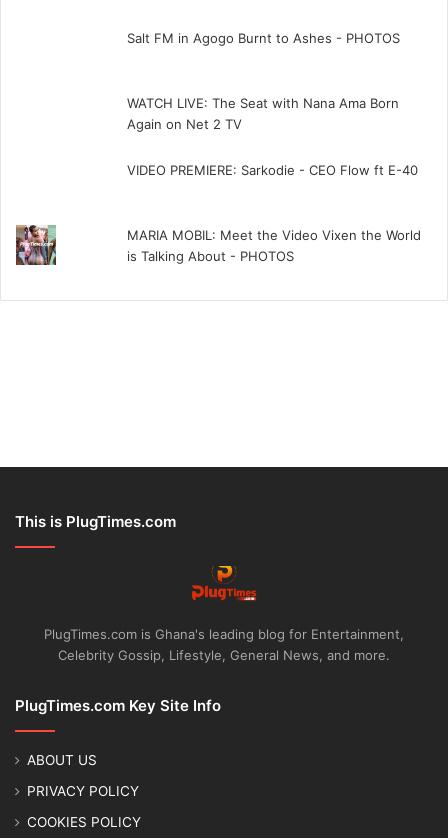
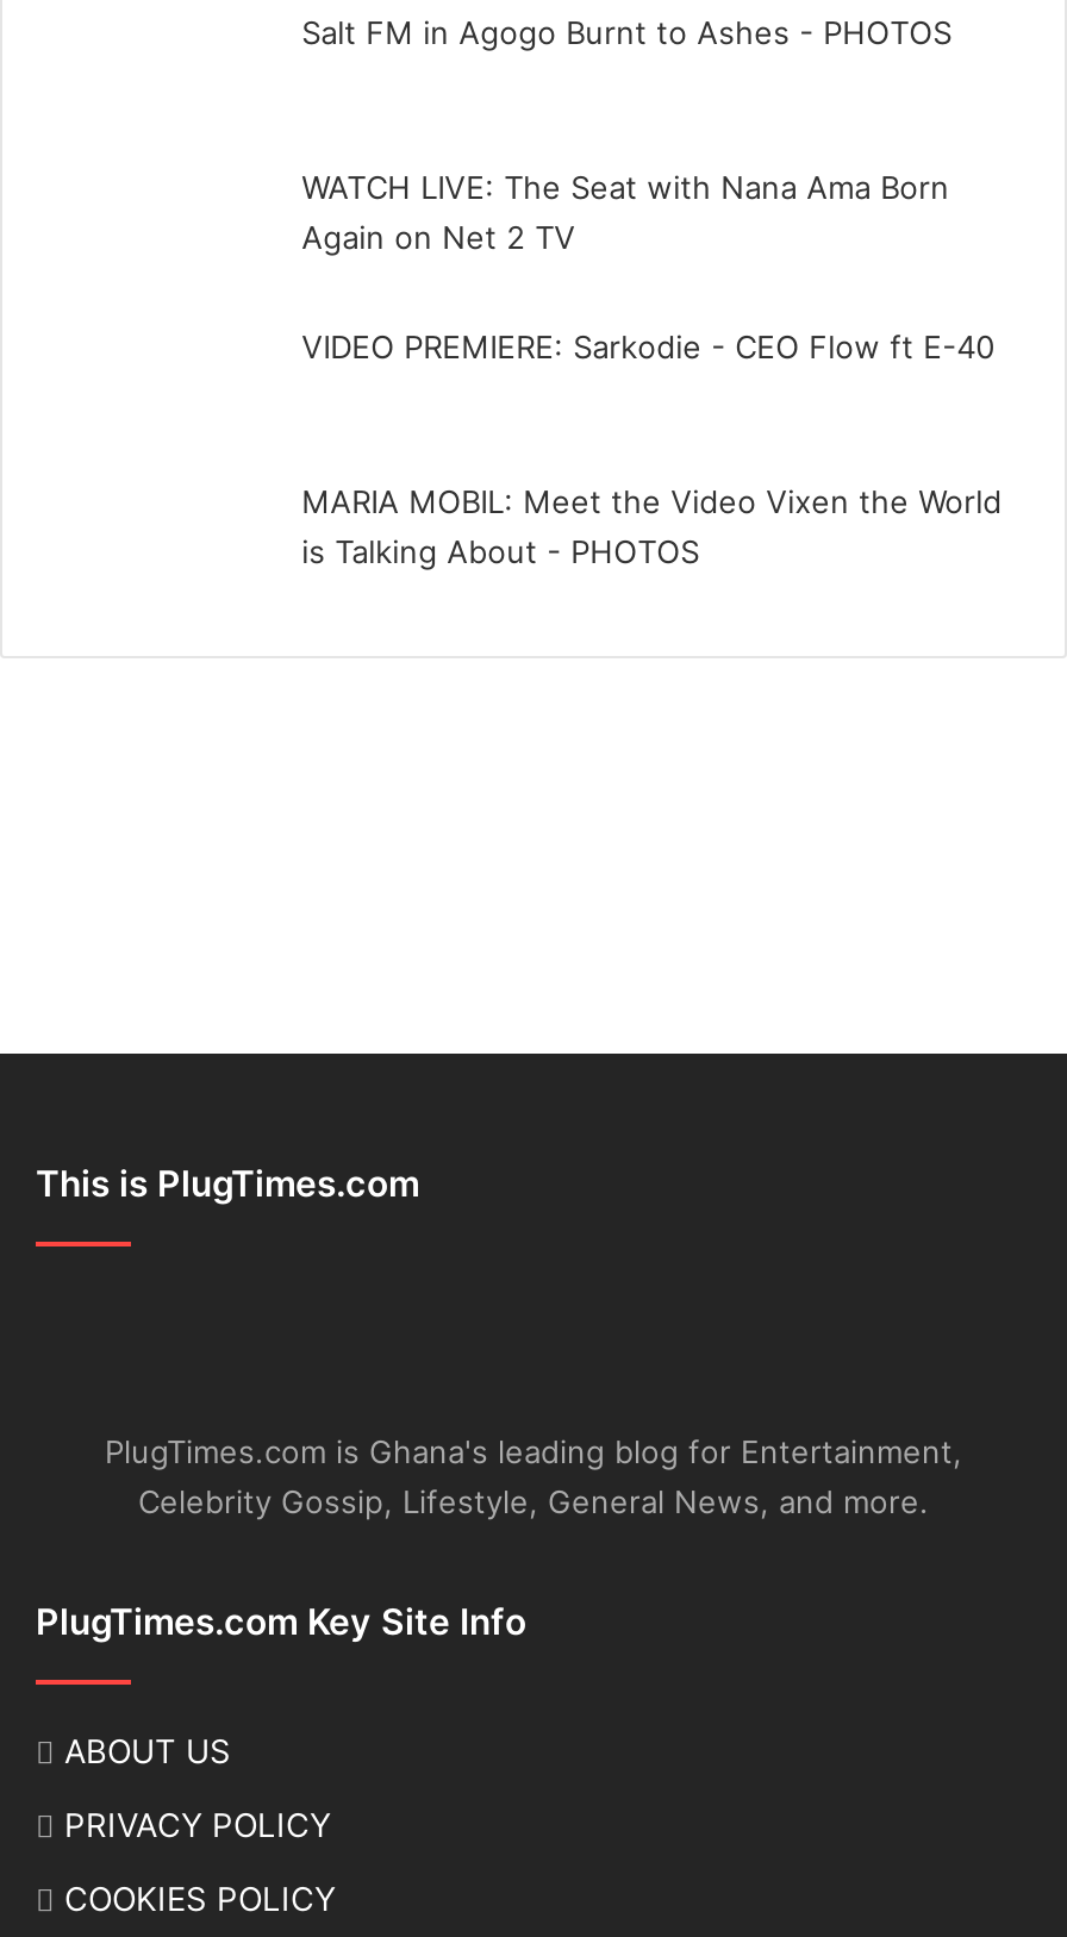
[15,224,57,266] [image] -> none
[191,565,257,601] [image] -> none

